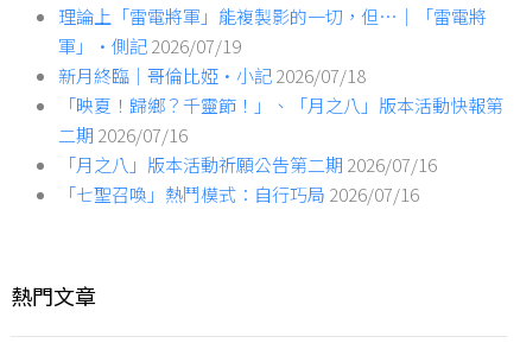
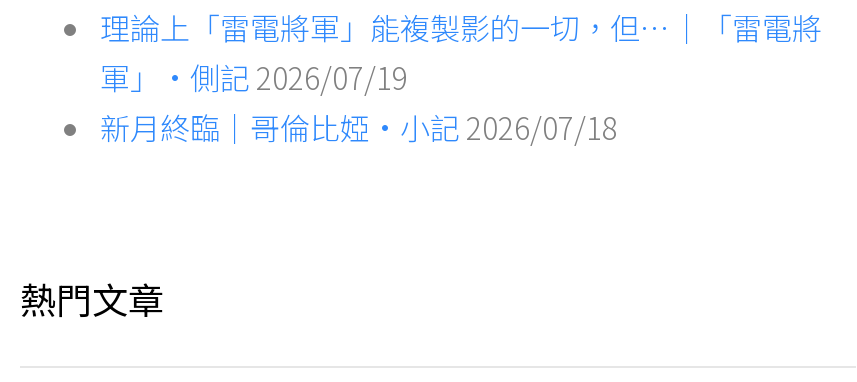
[58,92,503,206] 「映夏！歸鄉？千靈節！」、「月之八」版本活動快報第 | 二期 2026/07/16 | 「月之八」版本活動祈願公告第二期 2026/07/16 | 「七聖召喚」熱鬥模式：自行巧局 2026/07/16 -> none

